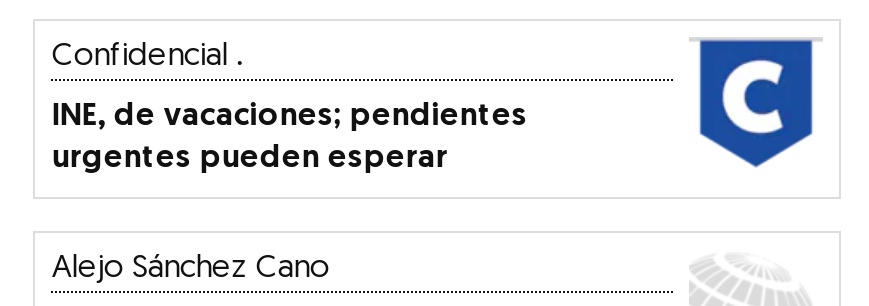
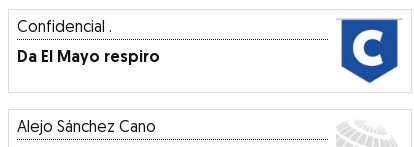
[52,101,528,175] INE, de vacaciones; pendientes | urgentes pueden esperar -> [17,50,160,66] Da El Mayo respiro

